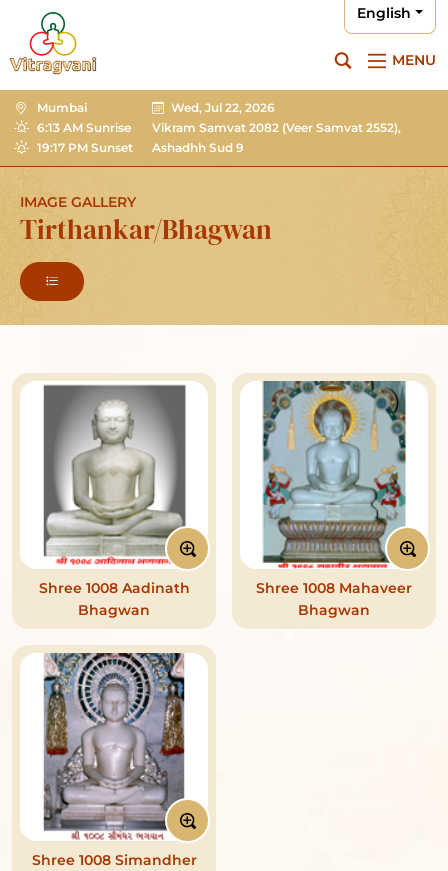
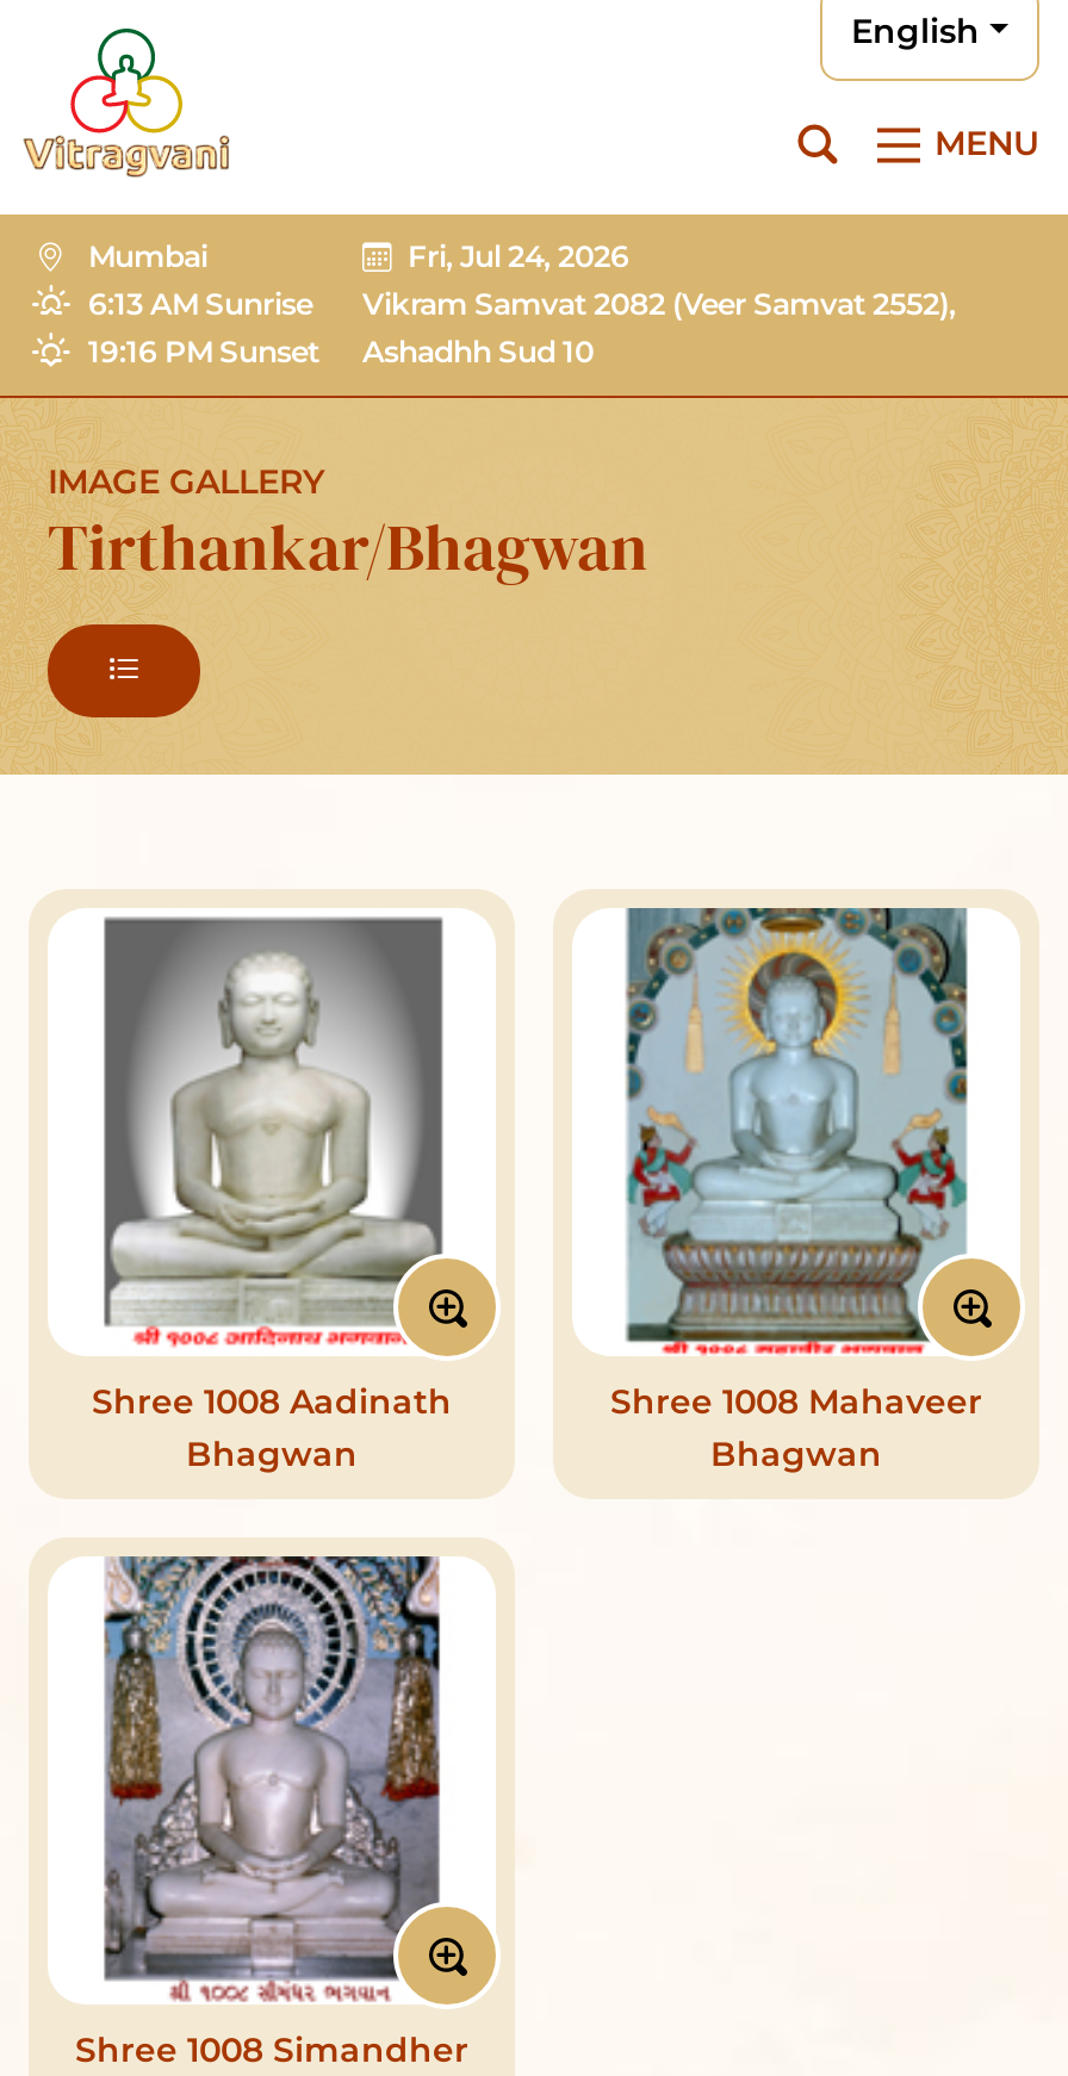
[171,100,275,115] Wed, Jul 22, 2026 -> [408,238,629,274] Fri, Jul 24, 2026
[37,140,133,155] 19:17 PM Sunset -> [88,334,319,369] 19:16 PM Sunset
[152,140,244,155] Ashadhh Sud 9 -> [362,334,594,369] Ashadhh Sud 10

